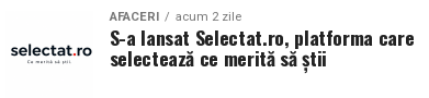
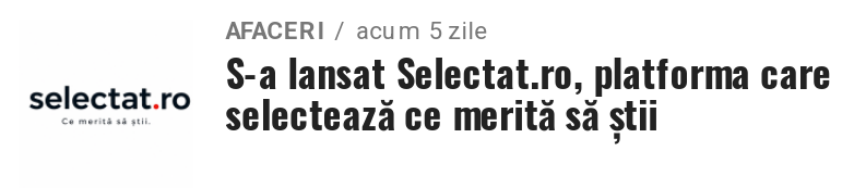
[109,10,241,24] AFACERI acum 2 zile -> [225,17,487,45] AFACERI acum 5 zile

